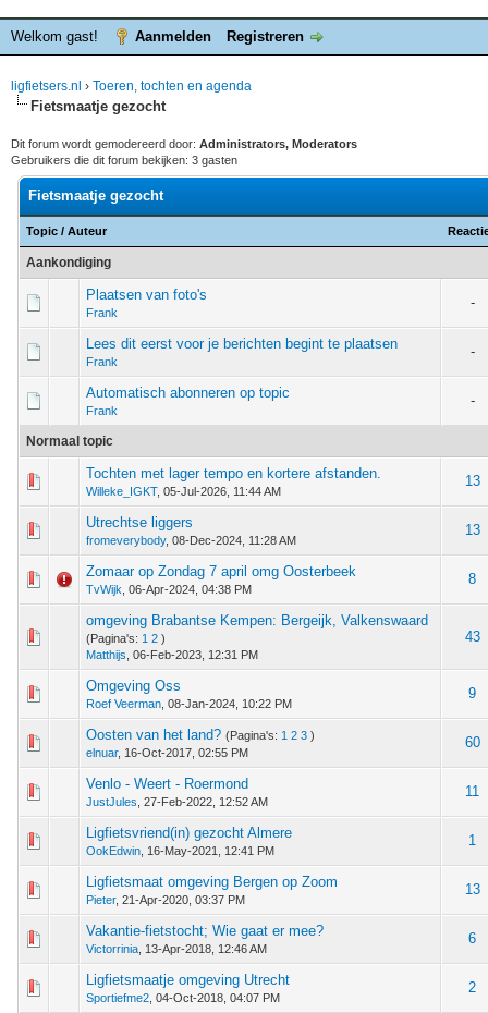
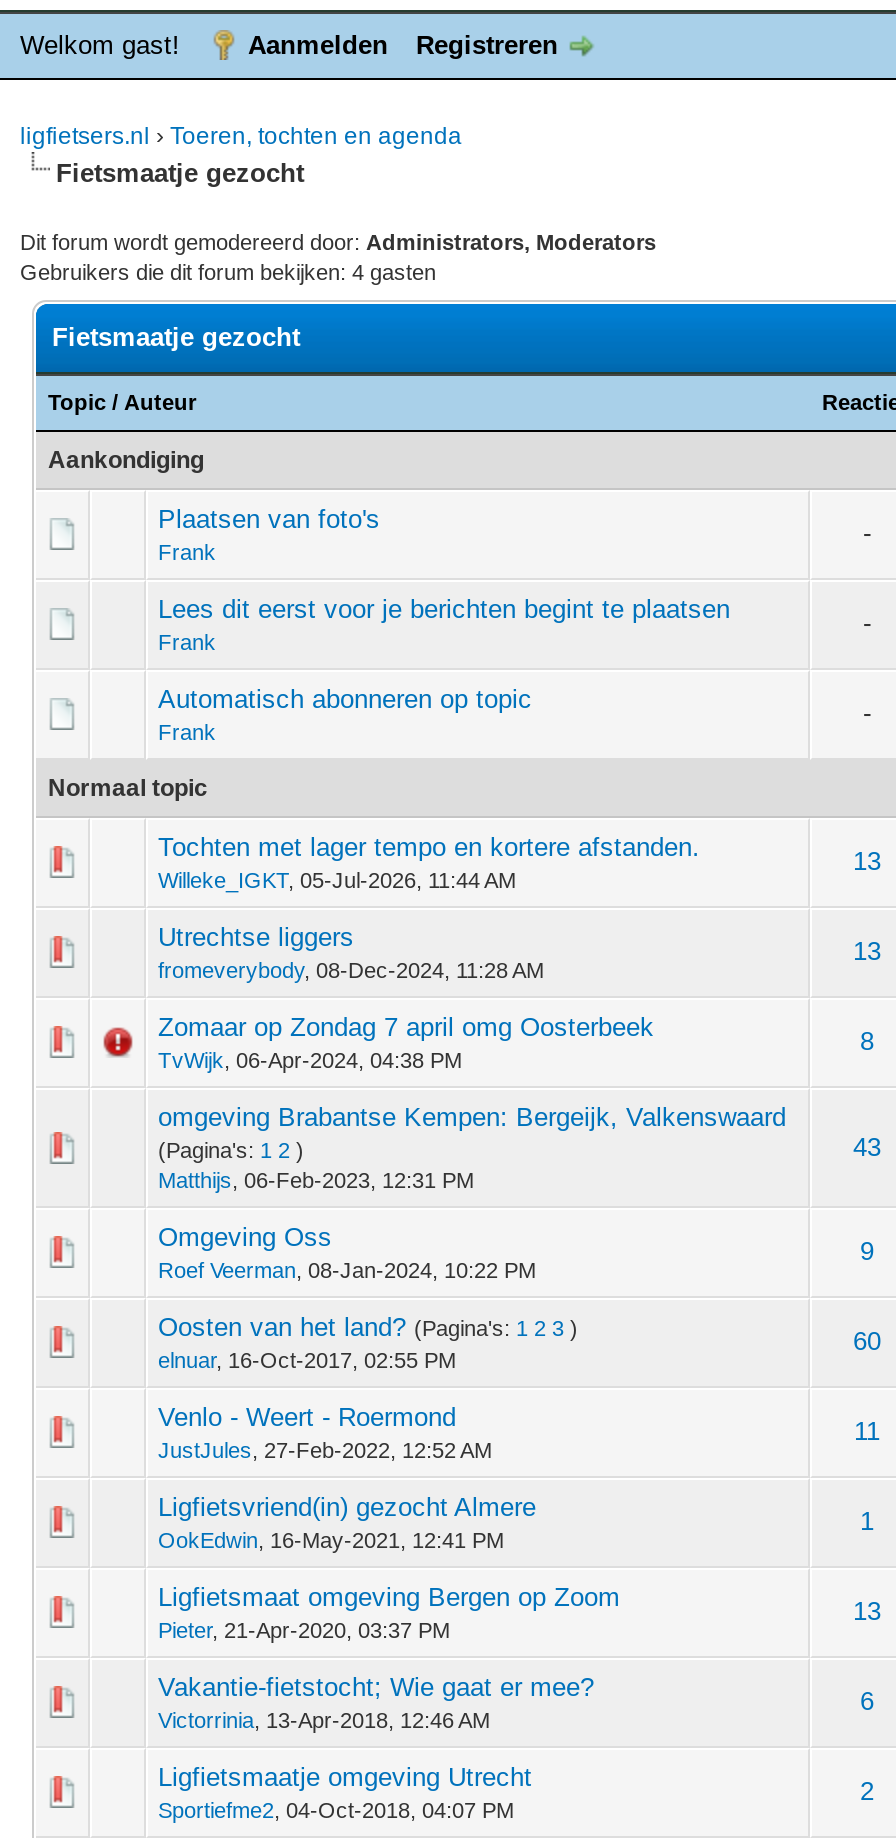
[11,154,237,167] Gebruikers die dit forum bekijken: 3 gasten -> [20,260,436,284] Gebruikers die dit forum bekijken: 4 gasten

